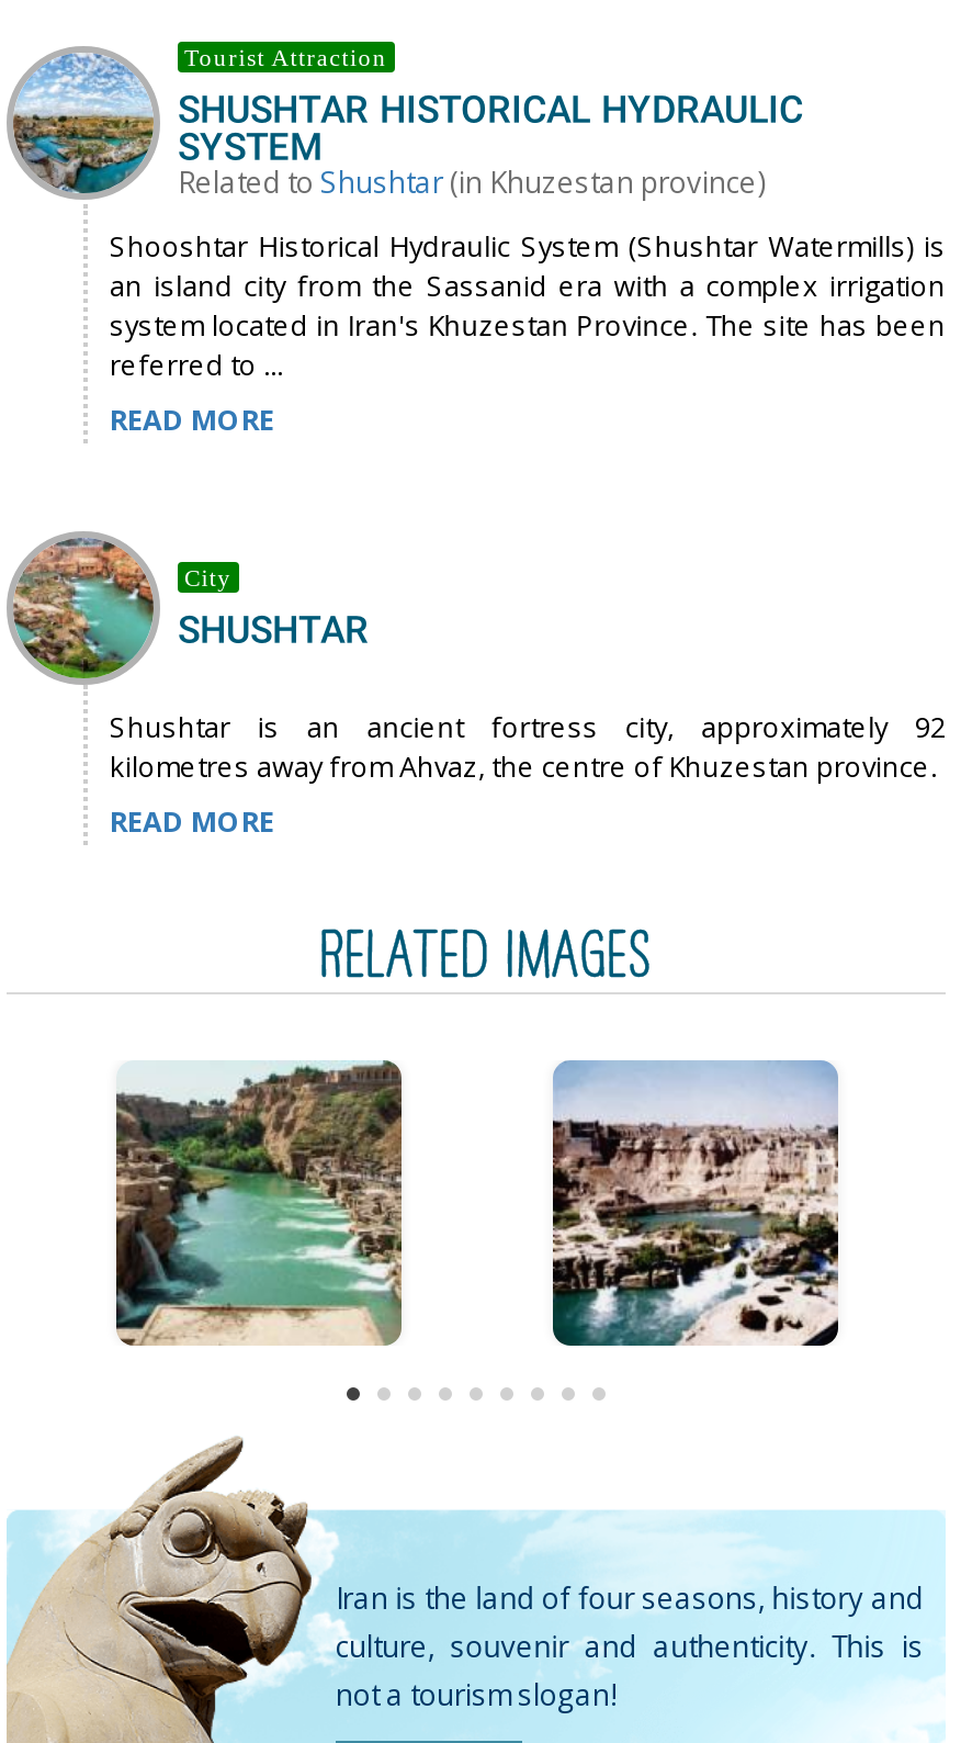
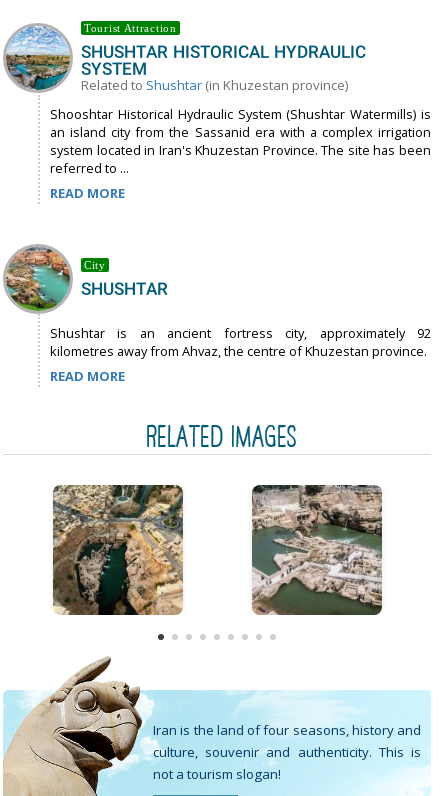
[116,1060,404,1346] [image] -> [52,484,183,616] [image]
[551,1060,838,1348] [image] -> [251,484,383,616] [image]

